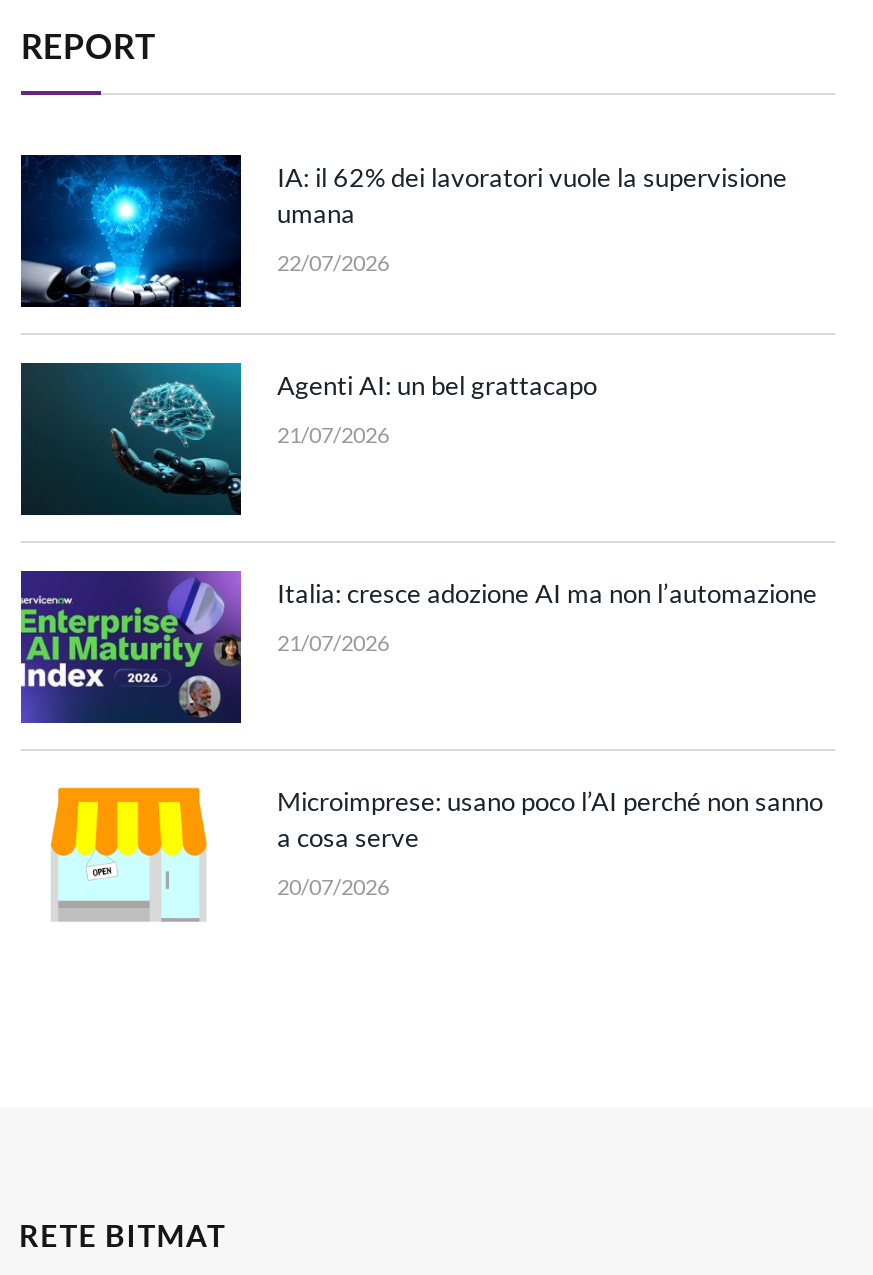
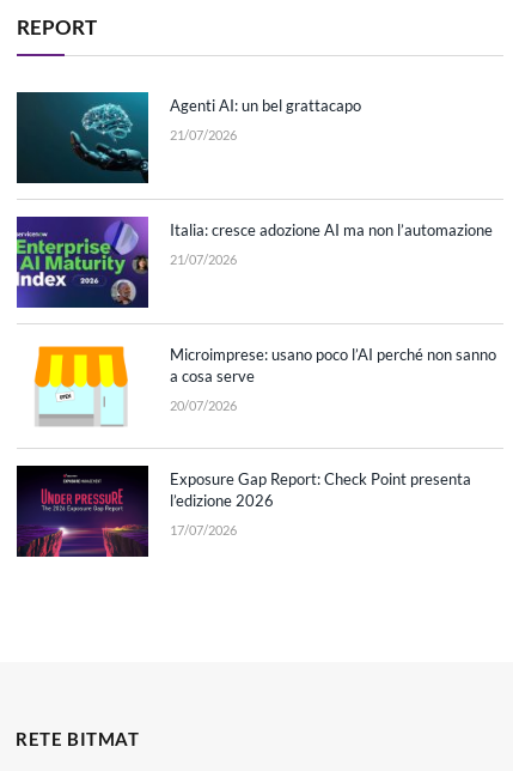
[21,153,787,309] [image] | IA: il 62% dei lavoratori vuole la supervisione | umana | 22/07/2026 -> none
moved [27,361,823,900] -> [20,91,496,414]: [image] | Agenti AI: un bel grattacapo | 21/07/2026 | Italia: cresce adozione AI ma non l’automazione | 21/07/2026 | Microimprese: usano poco l’AI perché non sanno | a cosa serve | 20/07/2026
none -> [16,465,471,558] [image] | Exposure Gap Report: Check Point presenta | l’edizione 2026 | 17/07/2026

